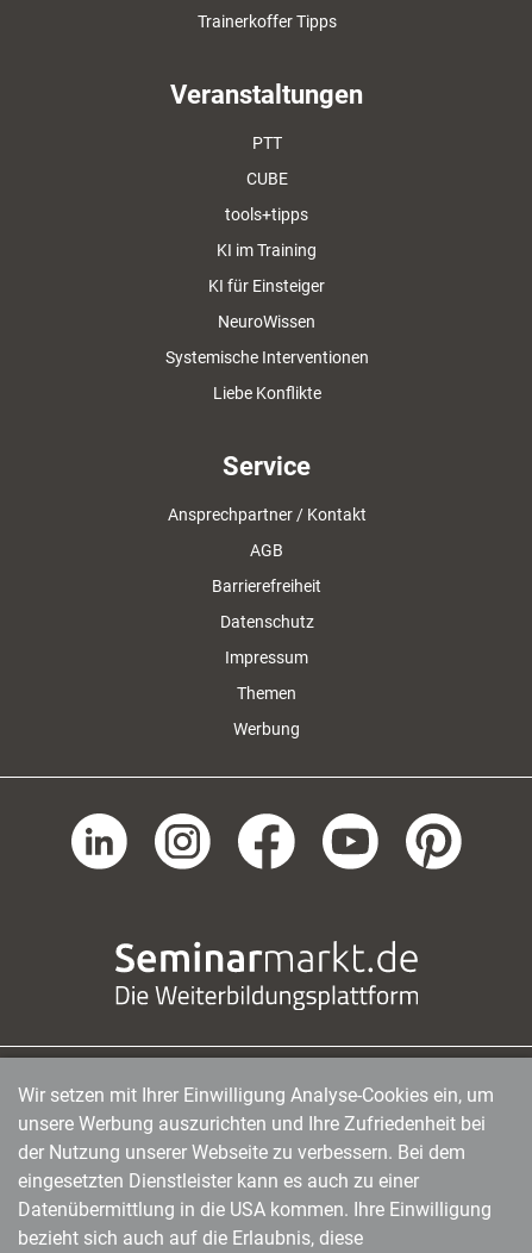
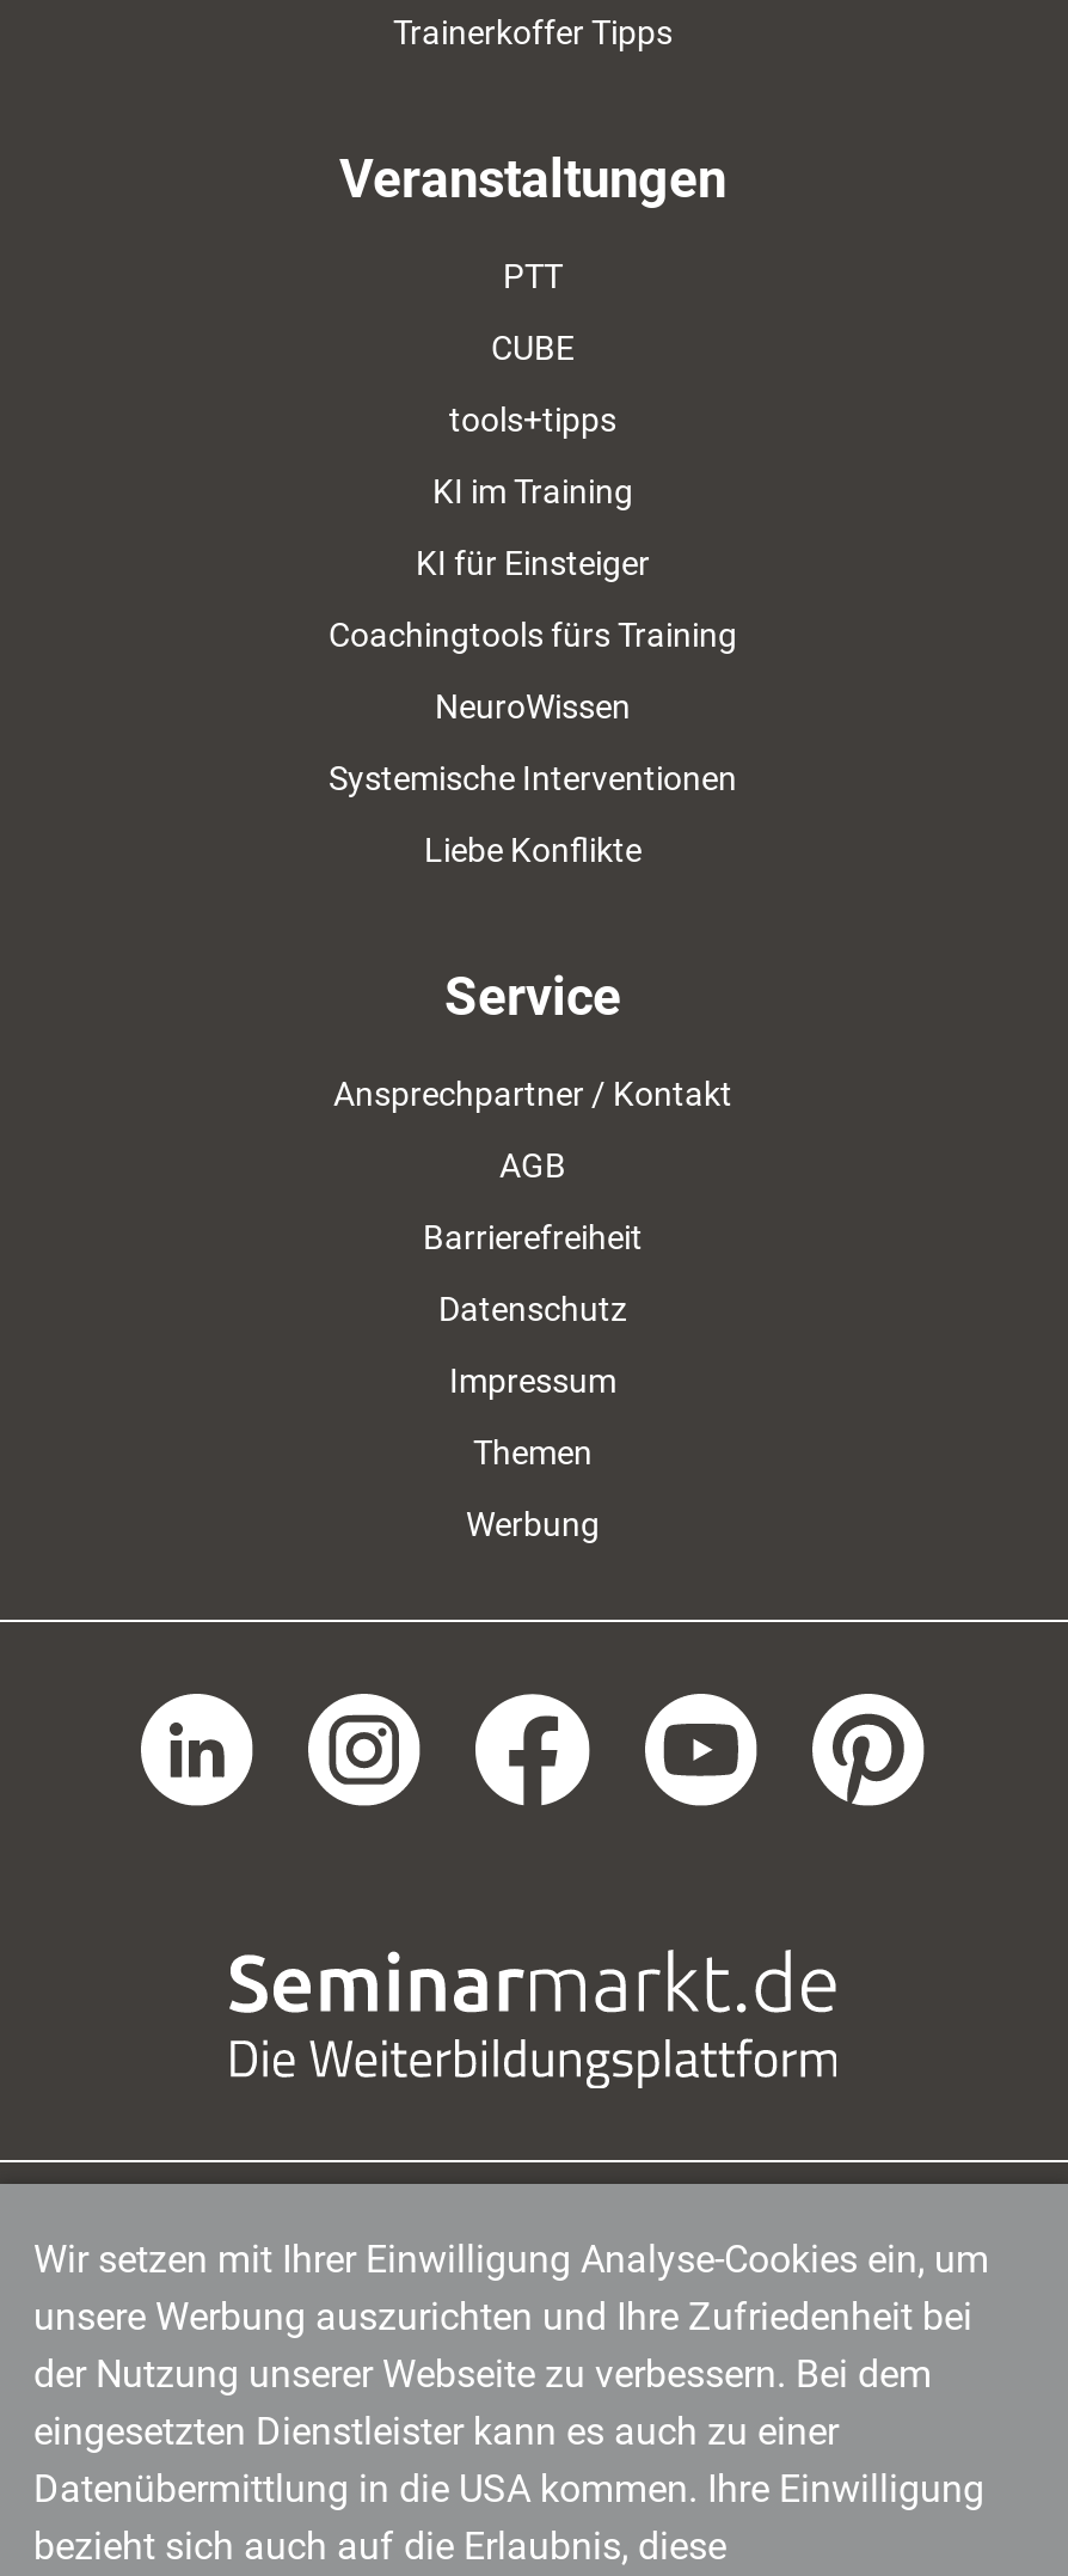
none -> [329,616,737,654] Coachingtools fürs Training

